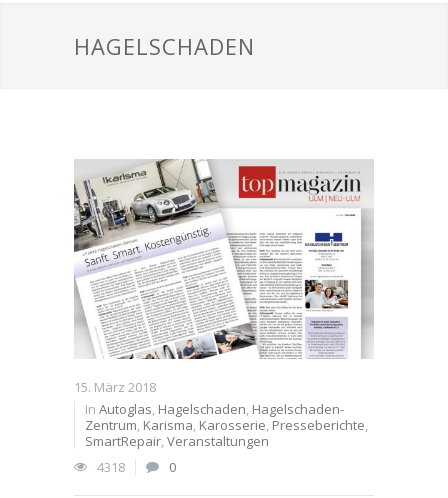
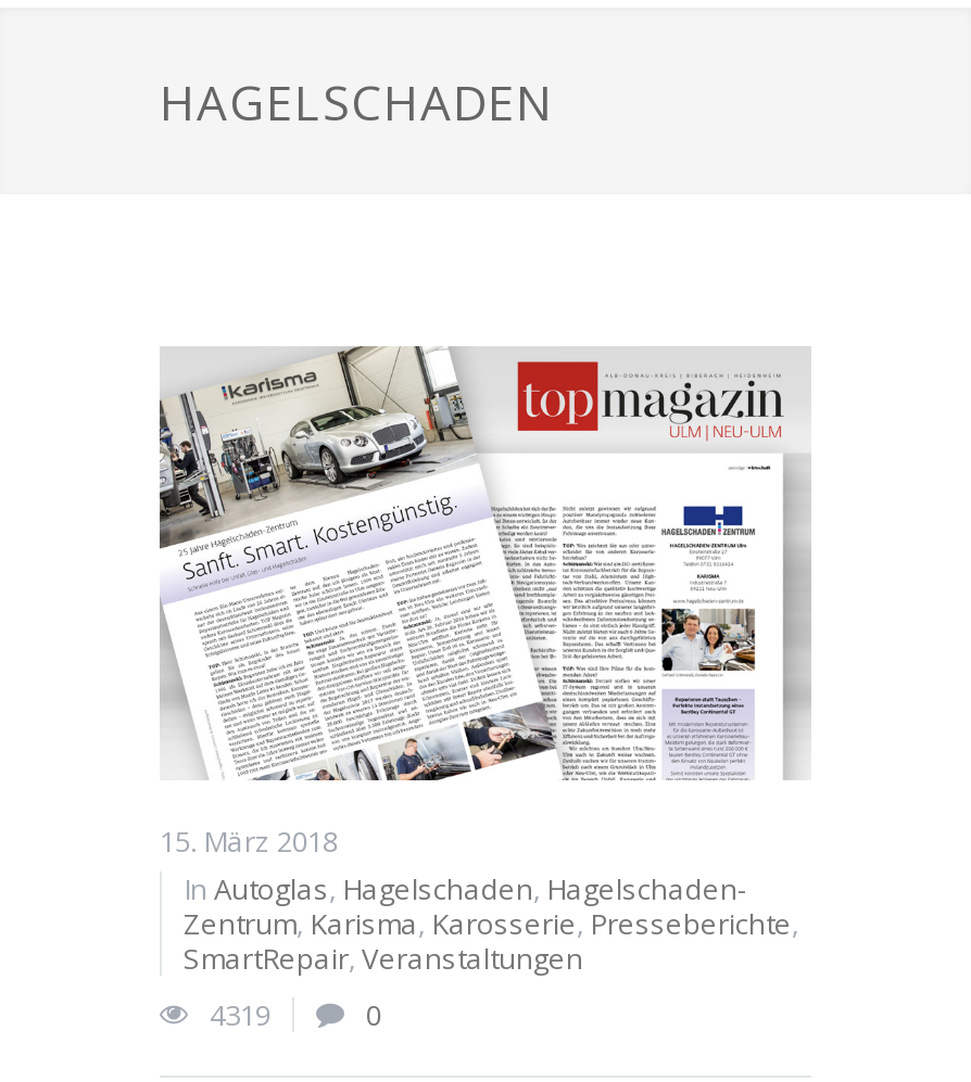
[97,458,125,476] 4318 -> [210,995,270,1034] 4319

